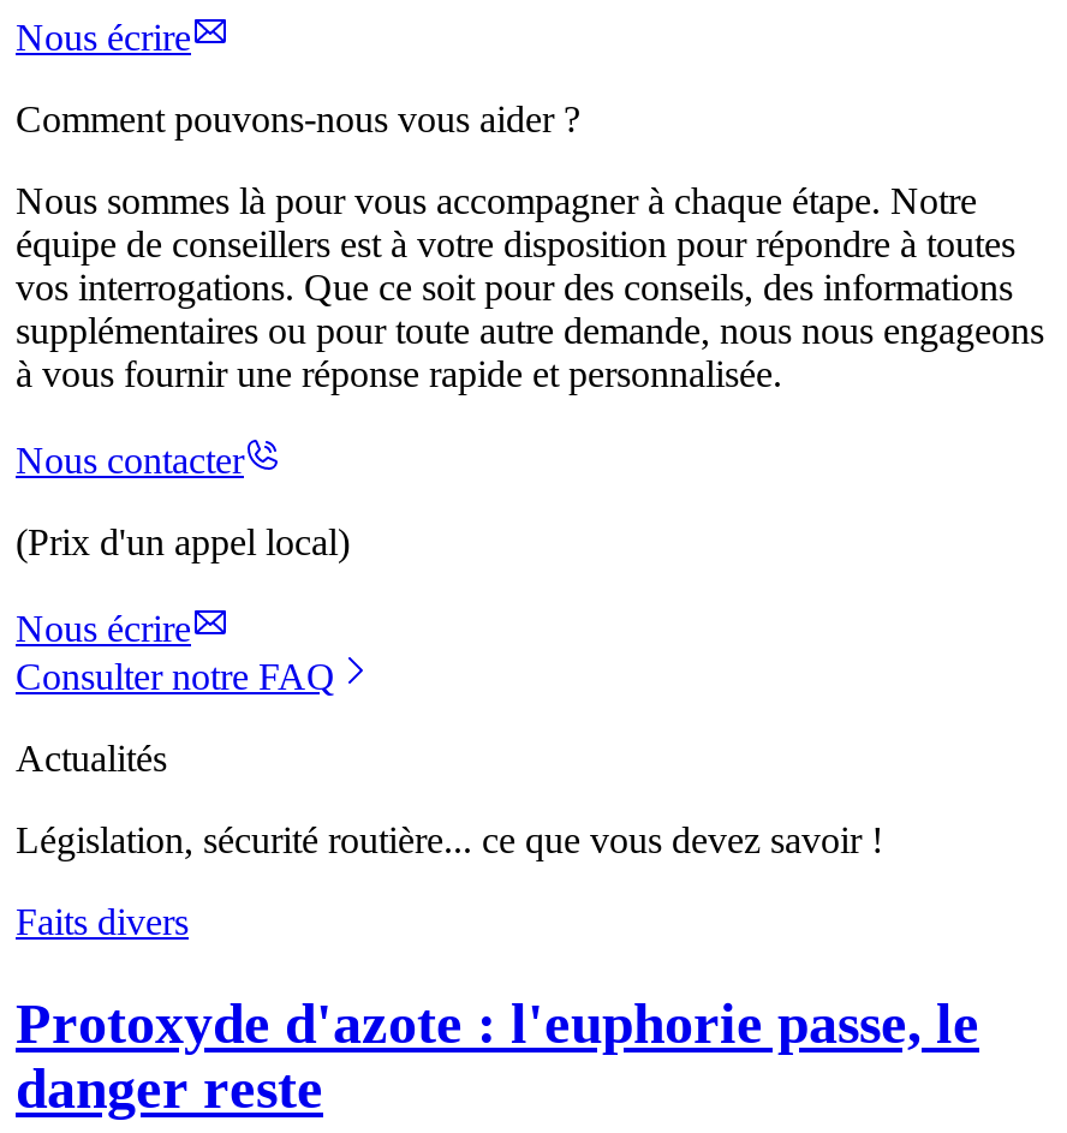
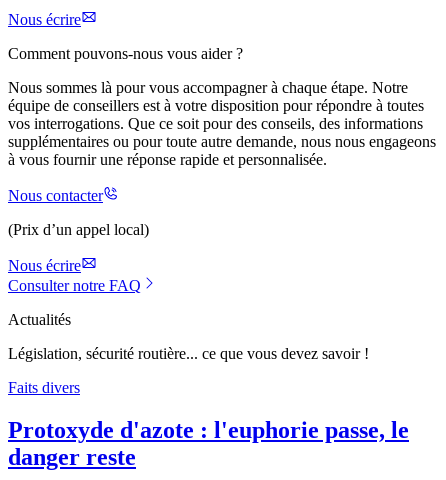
[16,521,350,562] (Prix d'un appel local) -> [8,221,149,238] (Prix d’un appel local)

